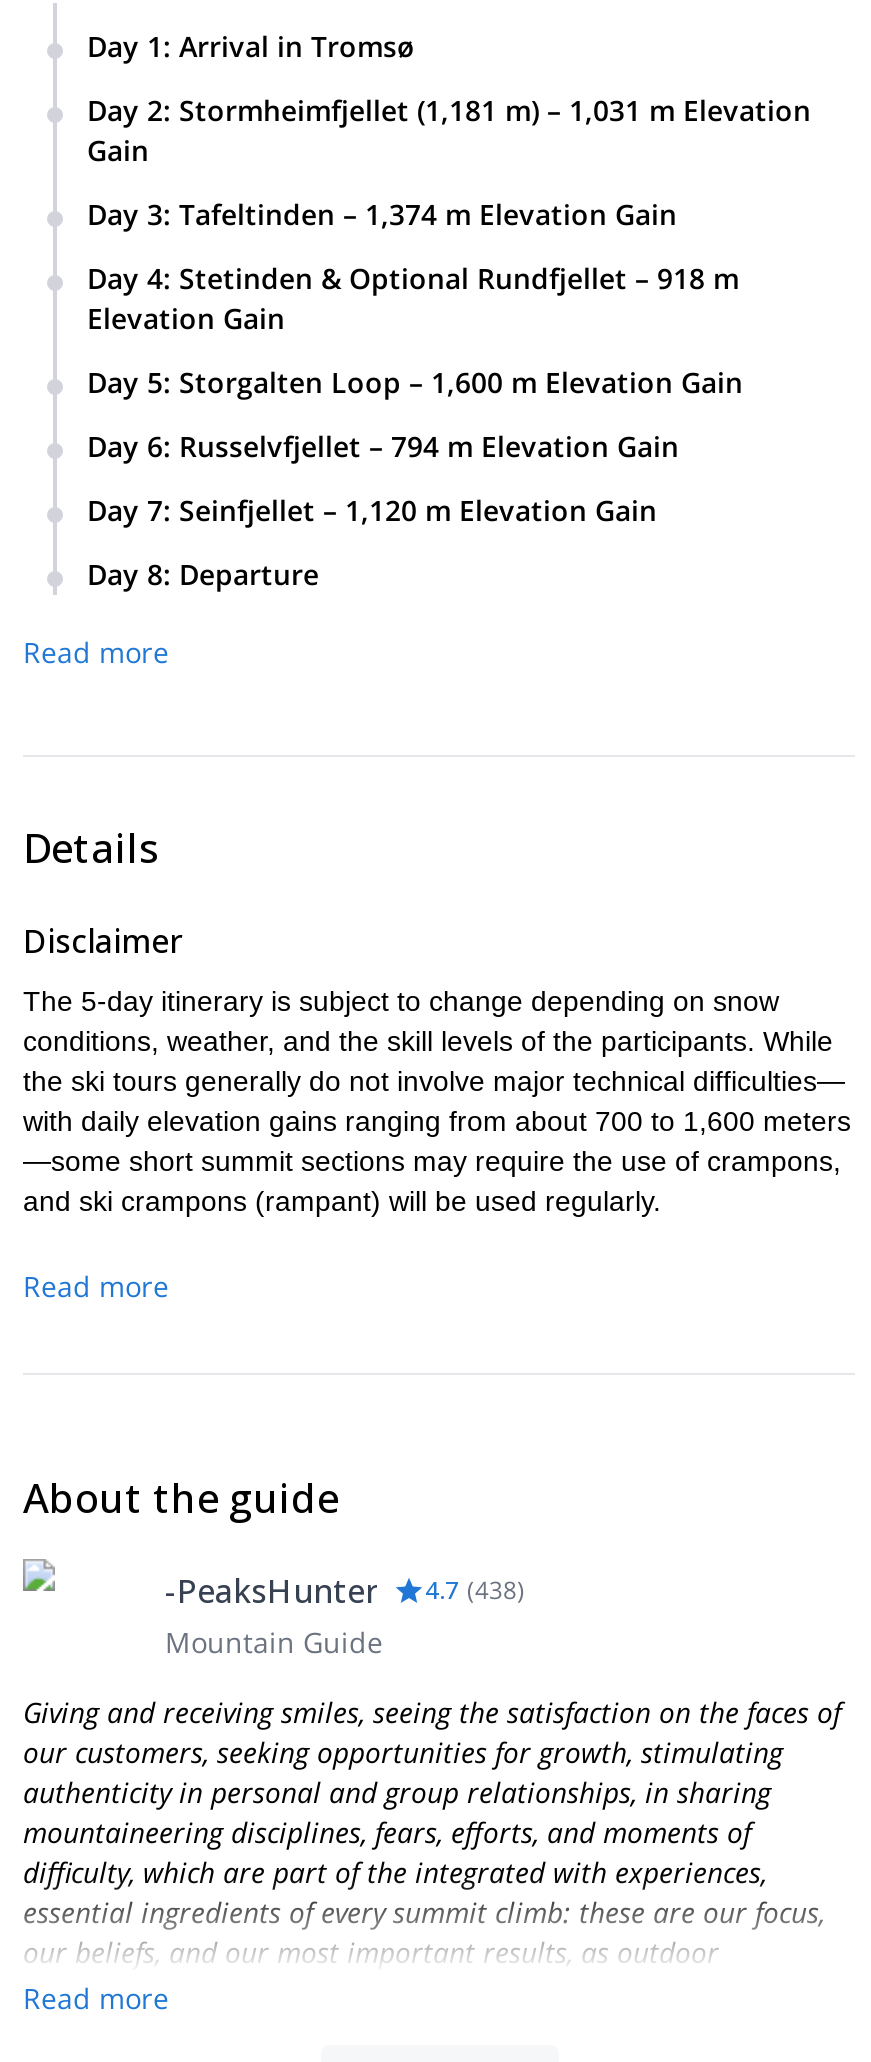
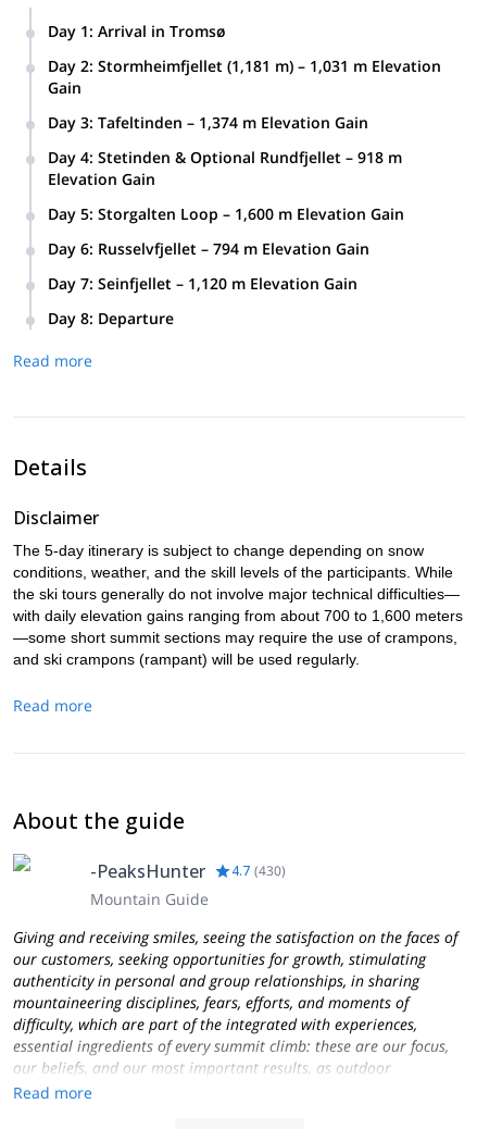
[165,1569,525,1613] -PeaksHunter 4.7 (438) -> [90,859,286,883] -PeaksHunter 4.7 (430)

